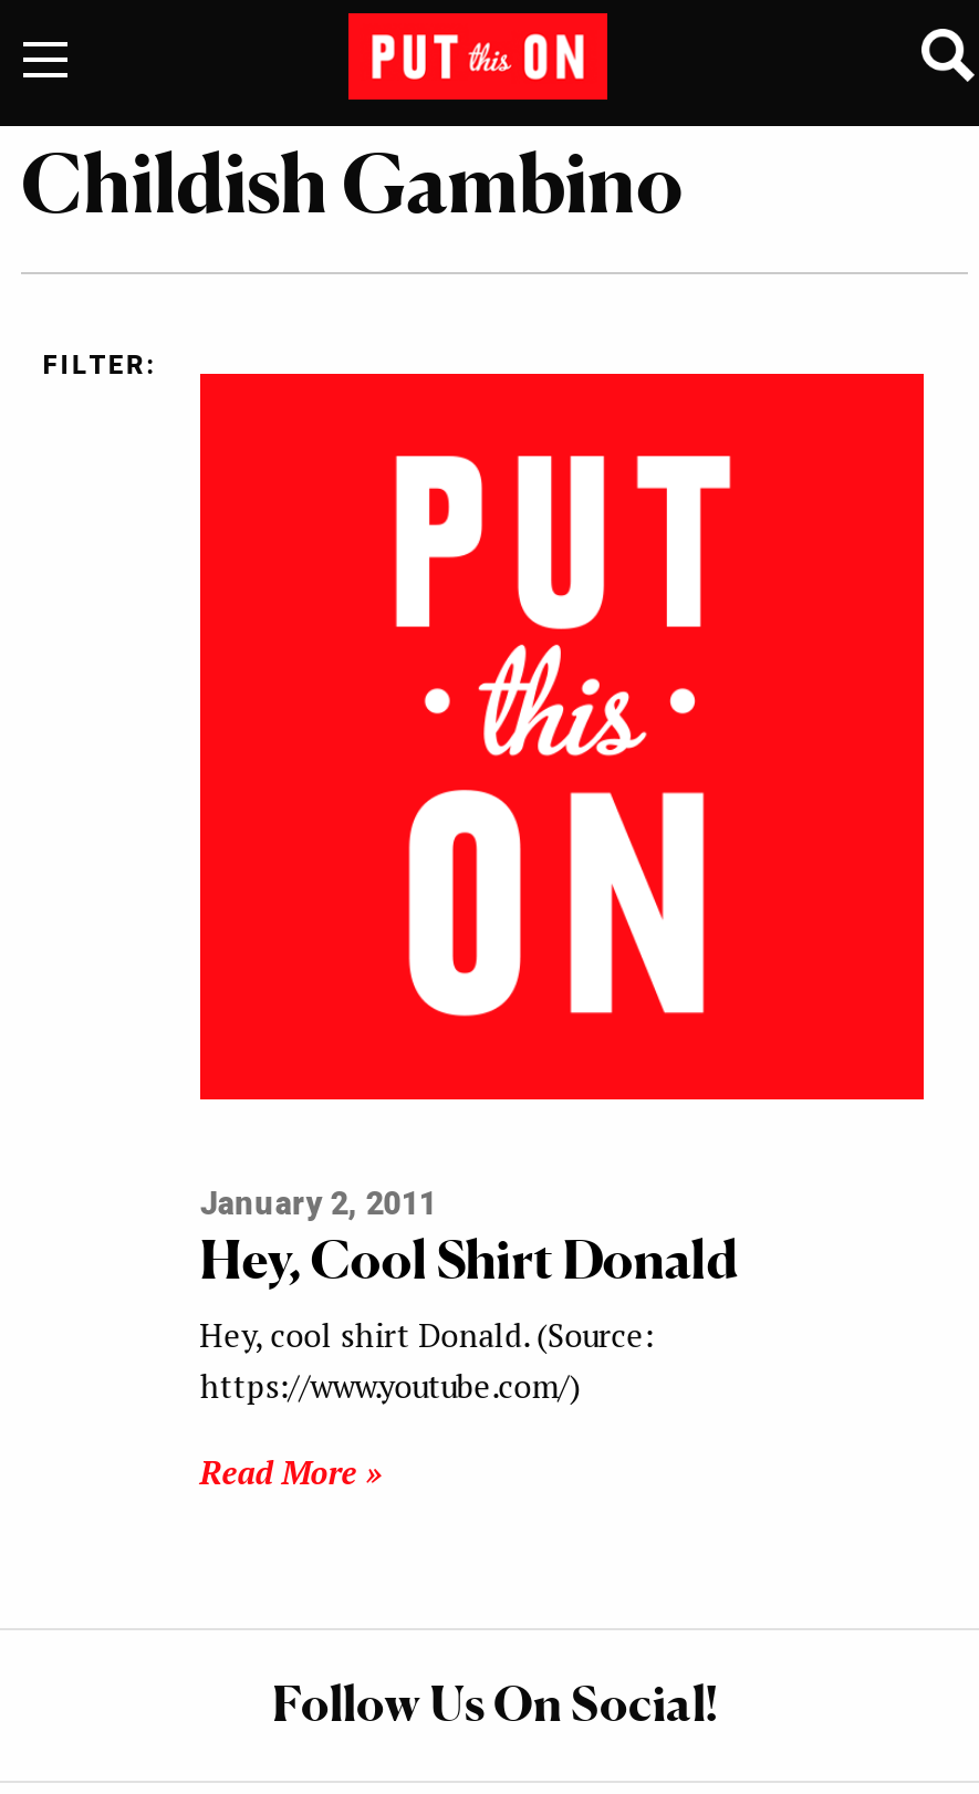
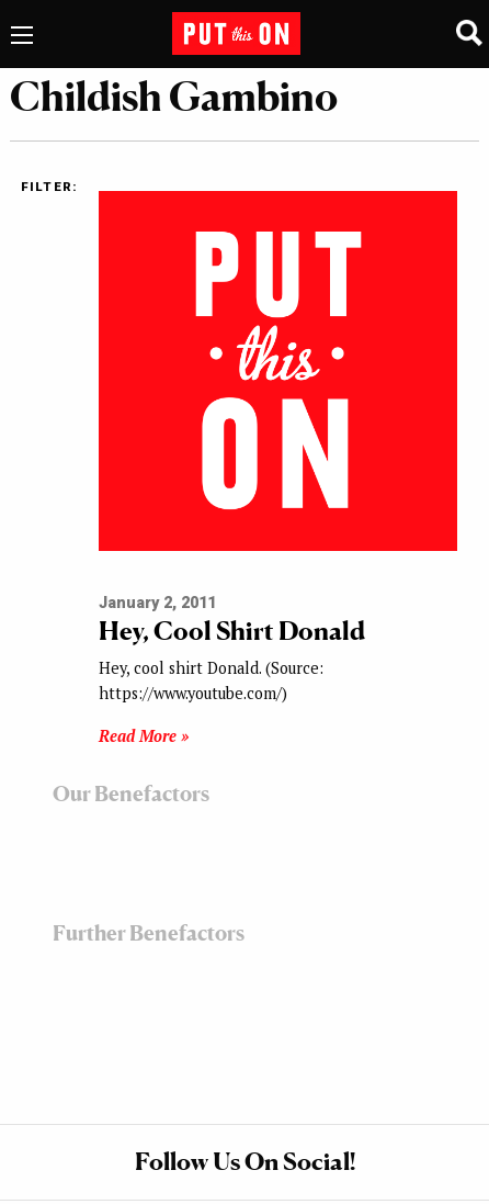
none -> [52,781,209,805] Our Benefactors
none -> [52,921,244,945] Further Benefactors

